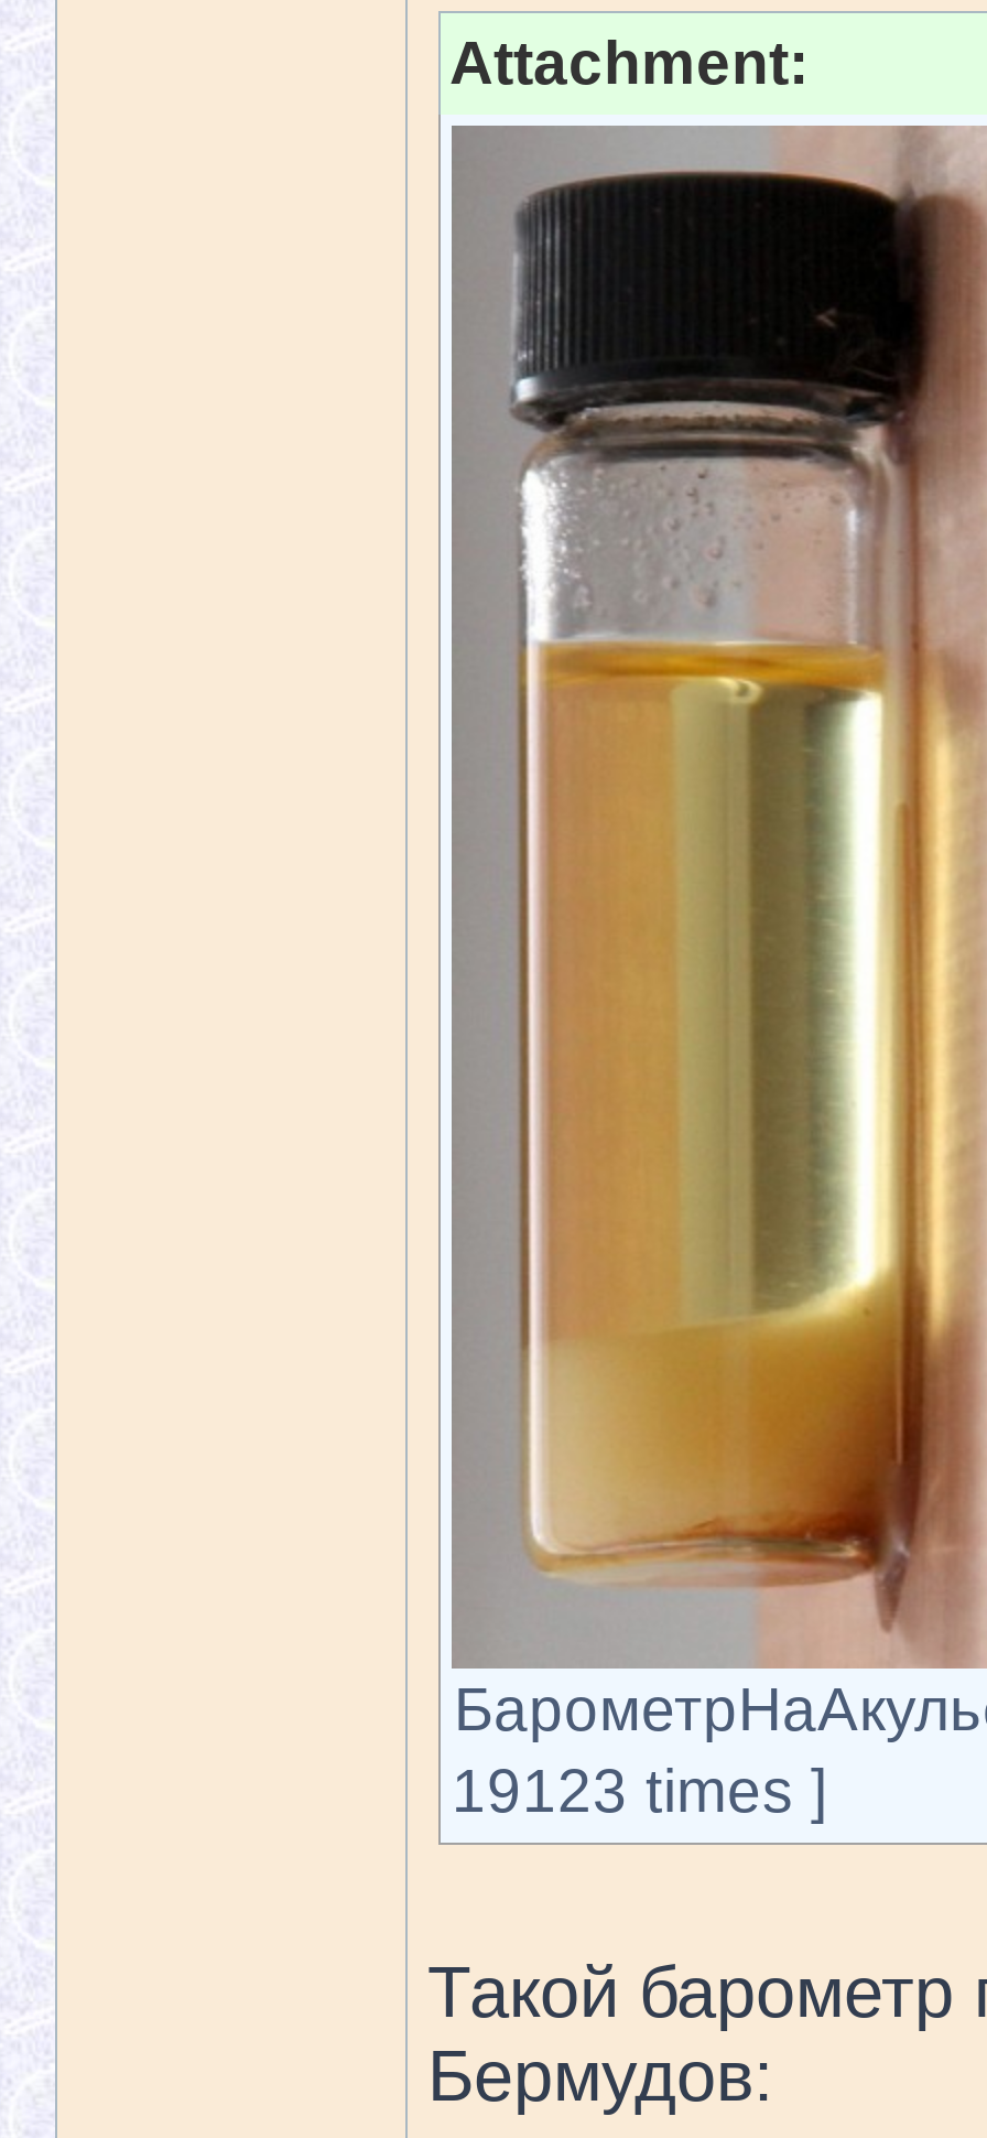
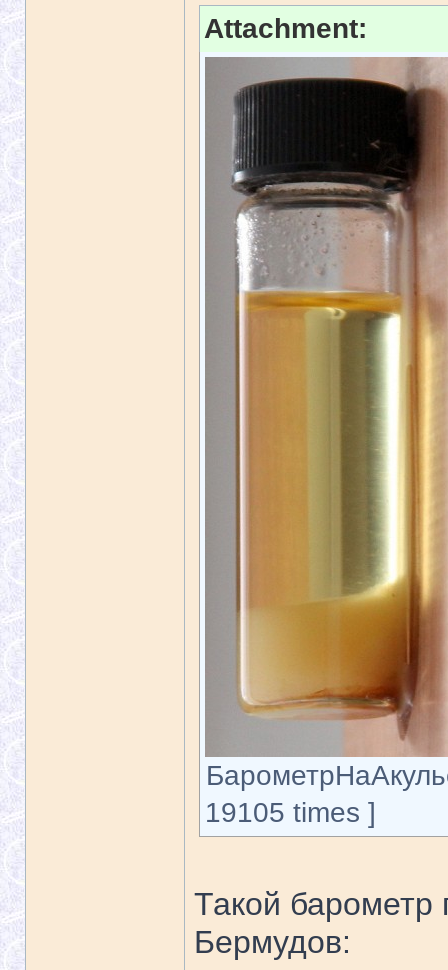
[452,1757,828,1825] 19123 times ] -> [205,797,376,828] 19105 times ]

